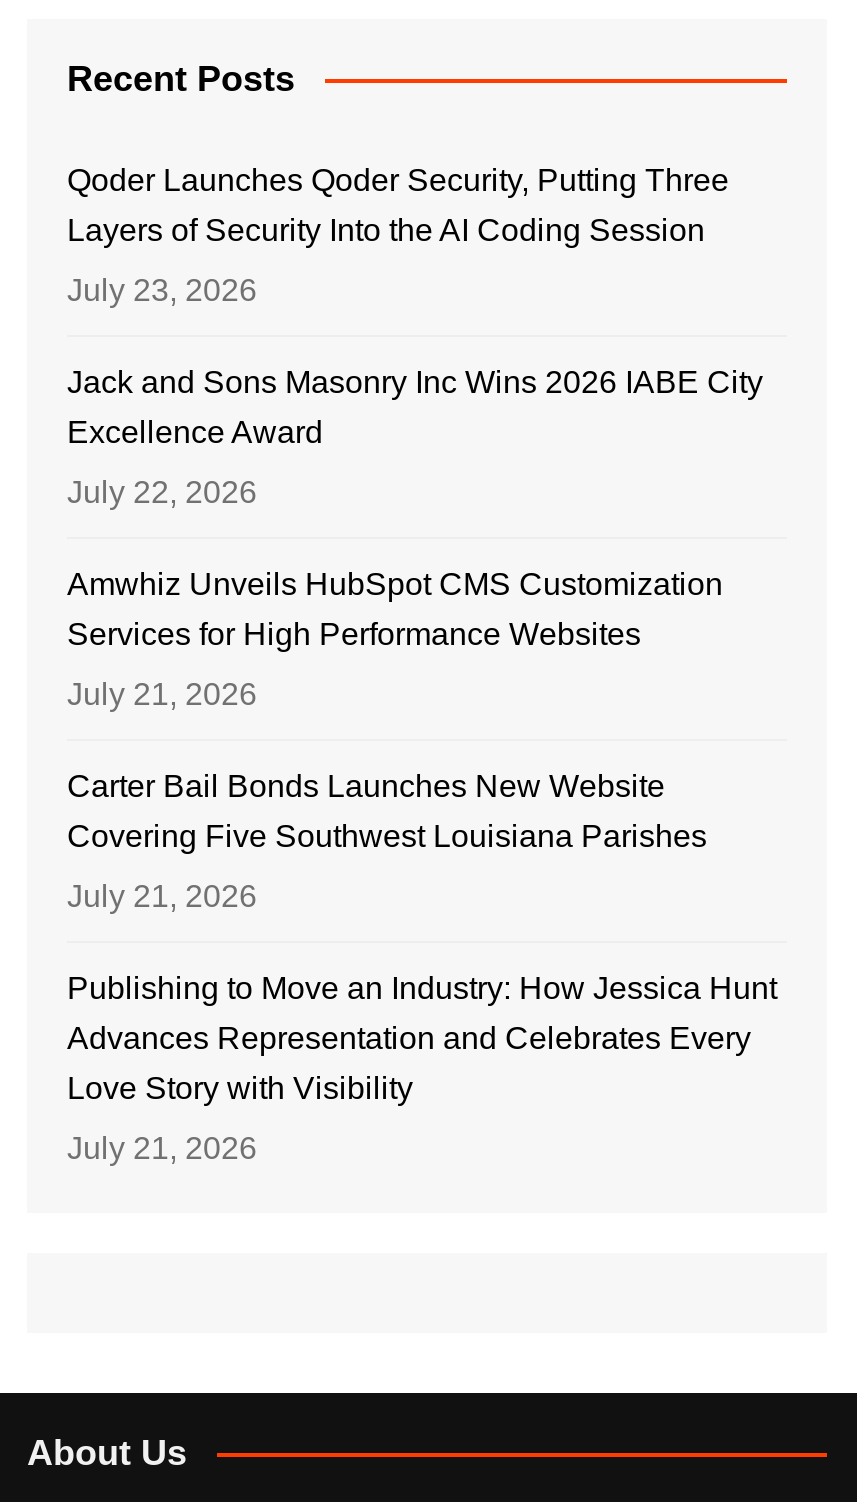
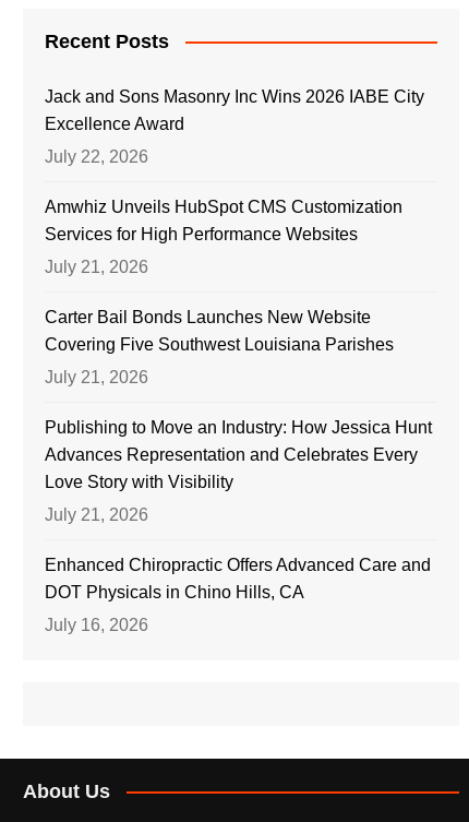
[67,163,729,307] Qoder Launches Qoder Security, Putting Three | Layers of Security Into the AI Coding Session | July 23, 2026 -> none
moved [67,365,777,1165] -> [45,87,432,524]: Jack and Sons Masonry Inc Wins 2026 IABE City | Excellence Award | July 22, 2026 | ... | Love Story with Visibility | July 21, 2026
none -> [45,556,431,634] Enhanced Chiropractic Offers Advanced Care and | DOT Physicals in Chino Hills, CA | July 16, 2026

